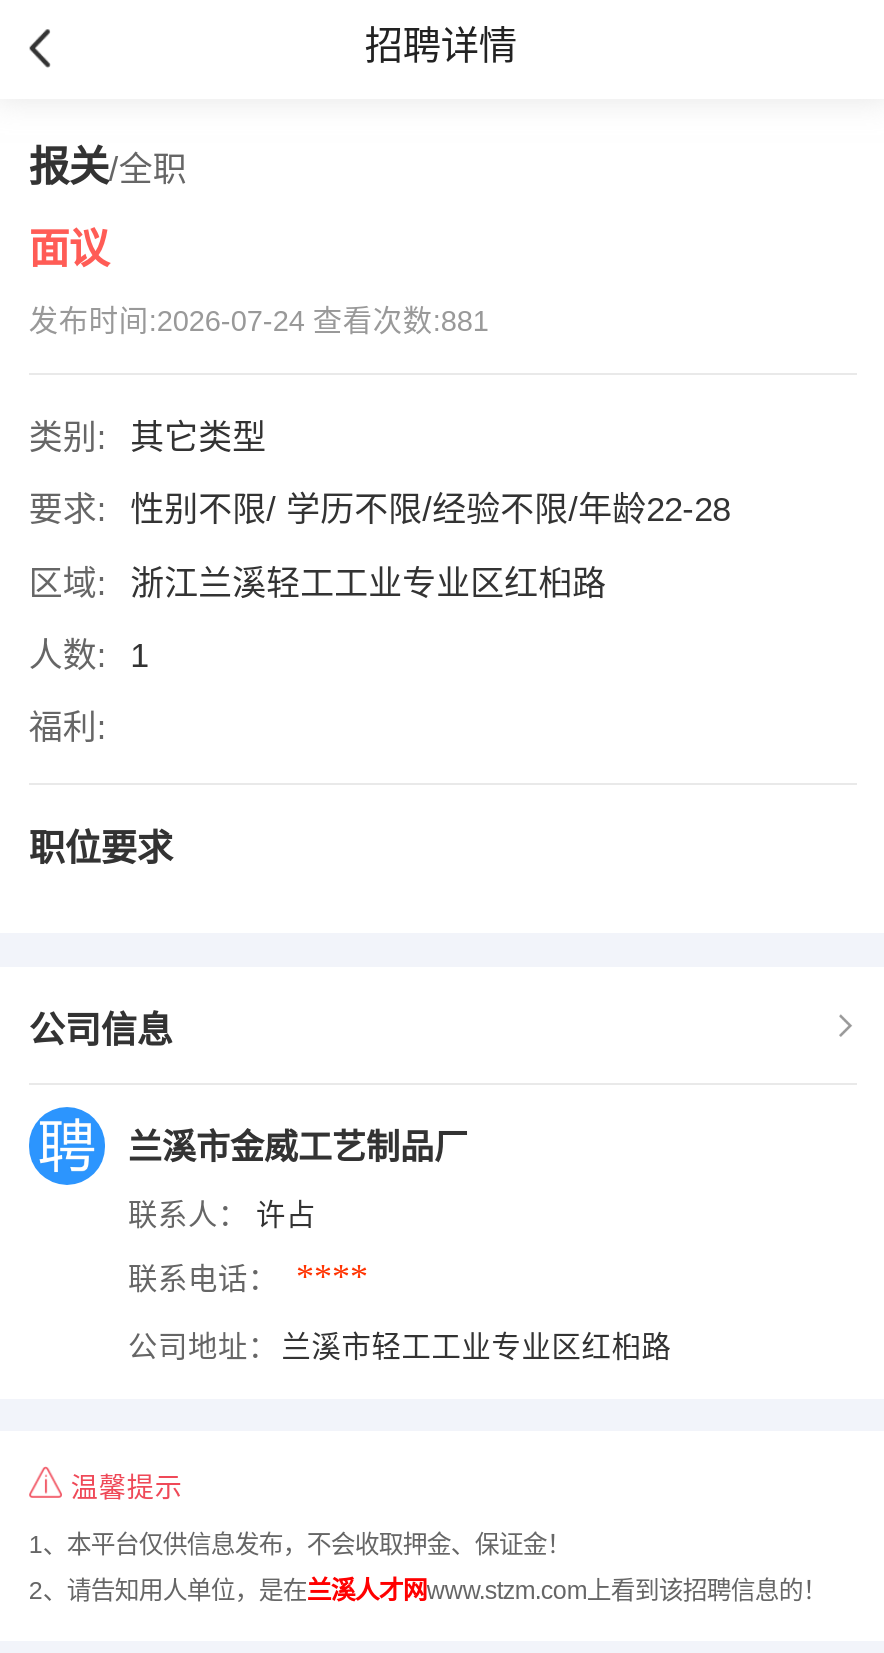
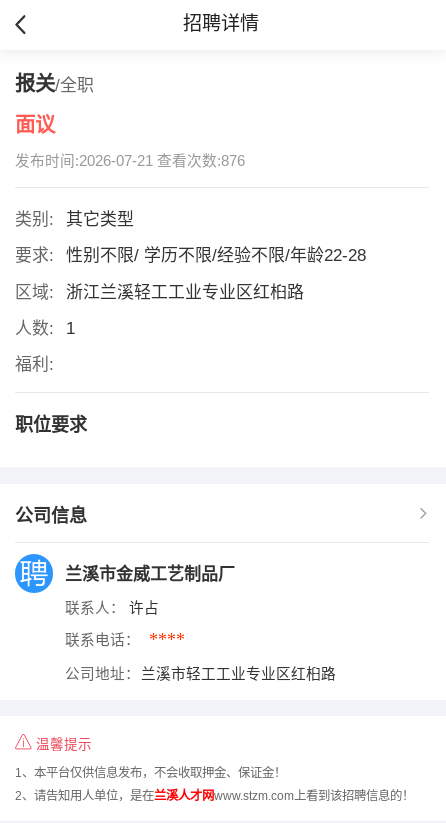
[29,305,489,337] 发布时间:2026-07-24 查看次数:881 -> [15,153,245,169] 发布时间:2026-07-21 查看次数:876

